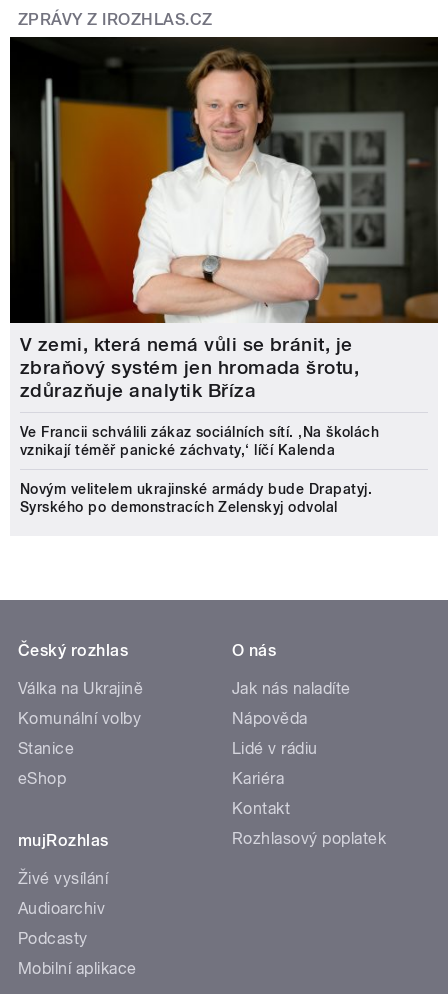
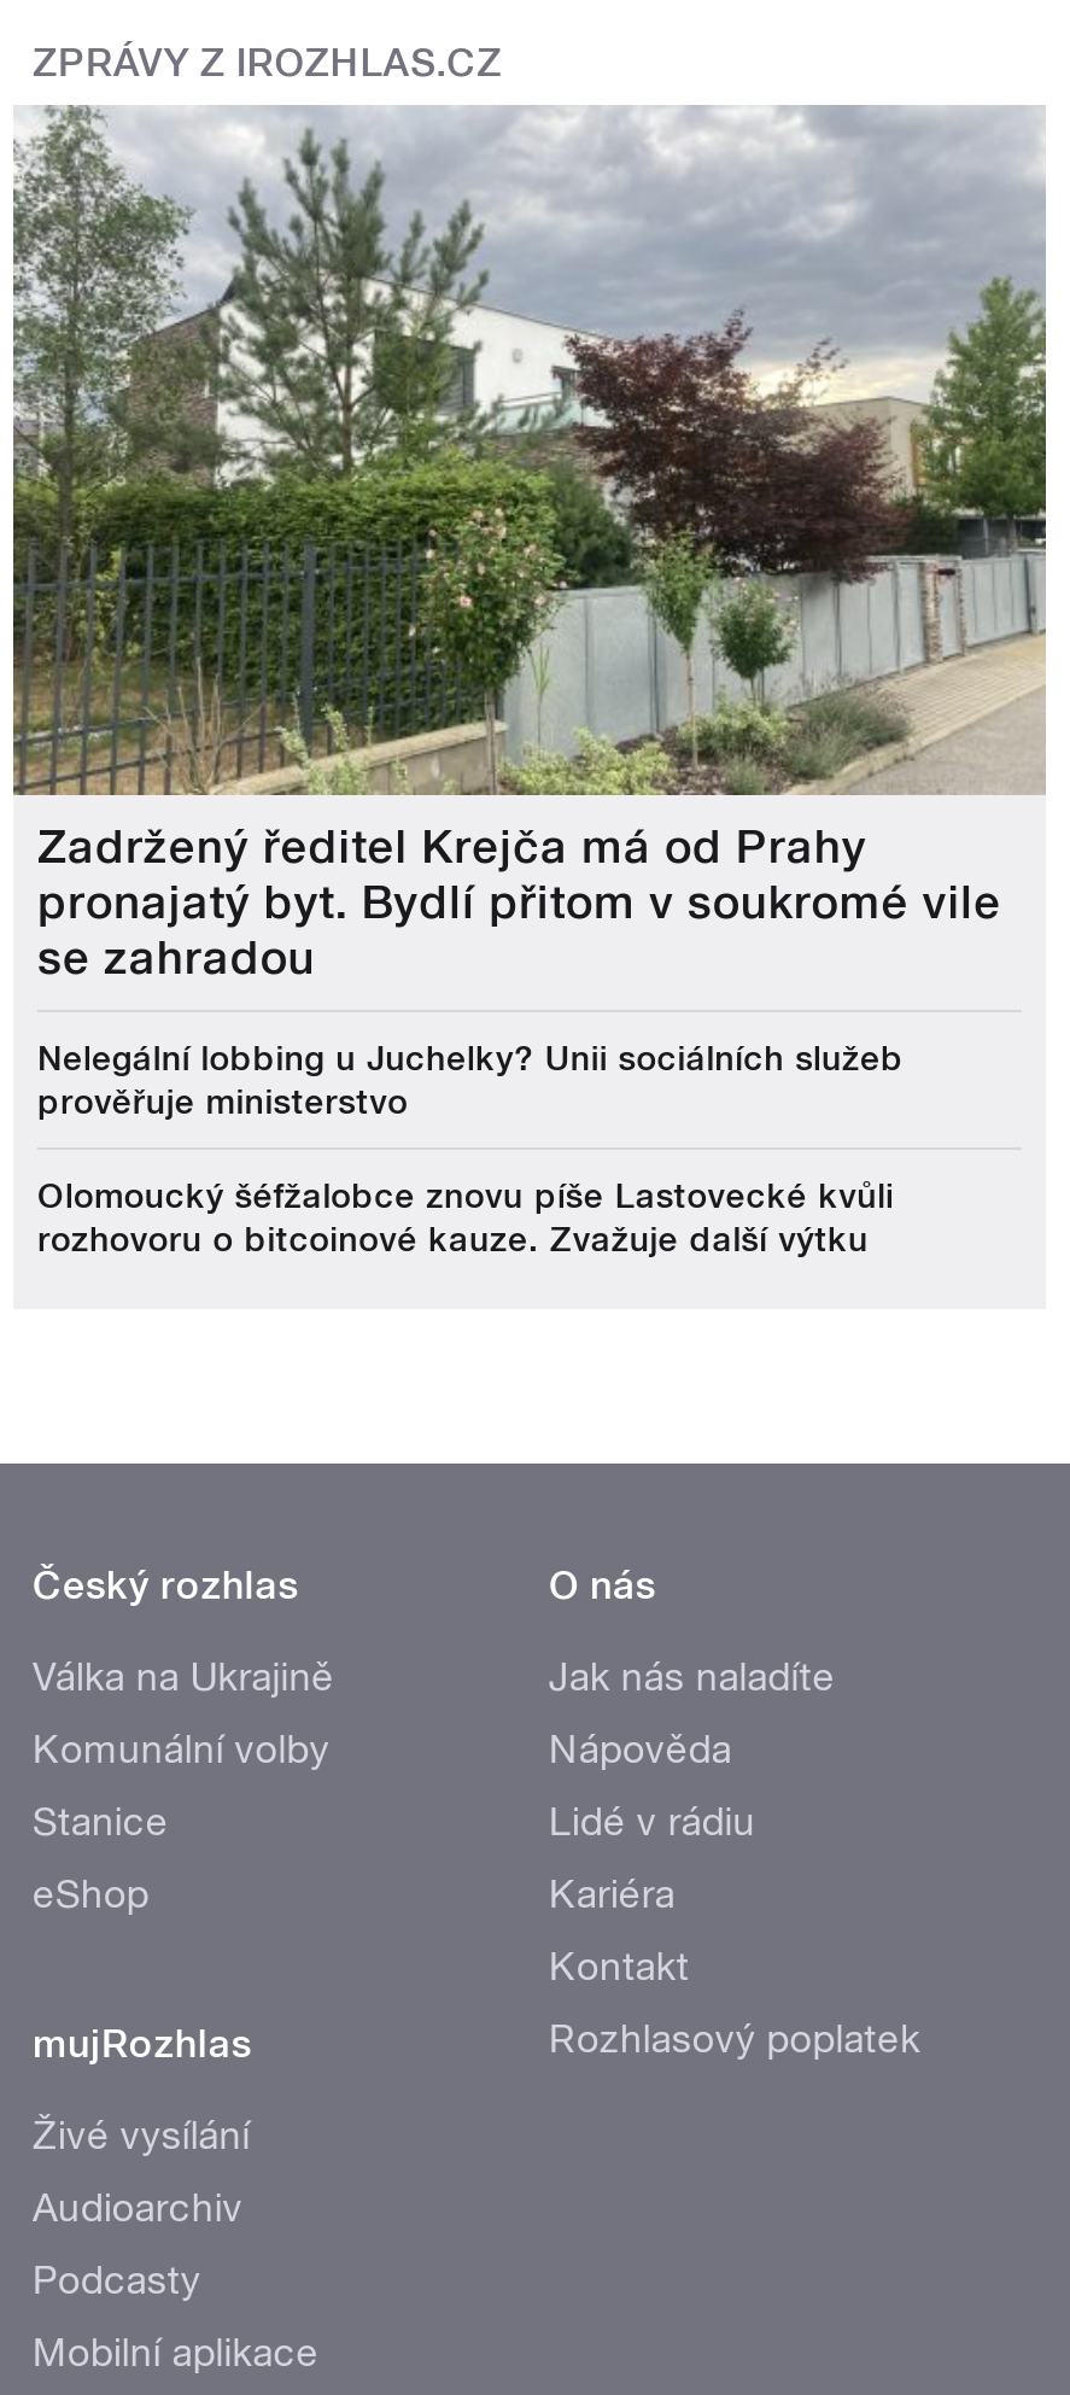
[9,36,439,401] [image] | V zemi, která nemá vůli se bránit, je | zbraňový systém jen hromada šrotu, | zdůrazňuje analytik Bříza -> [11,105,1046,985] [image] | Zadržený ředitel Krejča má od Prahy | pronajatý byt. Bydlí přitom v soukromé vile | se zahradou
[20,423,379,457] Ve Francii schválili zákaz sociálních sítí. ‚Na školách | vznikají téměř panické záchvaty,‘ líčí Kalenda -> [37,1038,904,1120] Nelegální lobbing u Juchelky? Unii sociálních služeb | prověřuje ministerstvo
[20,480,372,514] Novým velitelem ukrajinské armády bude Drapatyj. | Syrského po demonstracích Zelenskyj odvolal -> [37,1175,894,1257] Olomoucký šéfžalobce znovu píše Lastovecké kvůli | rozhovoru o bitcoinové kauze. Zvažuje další výtku

